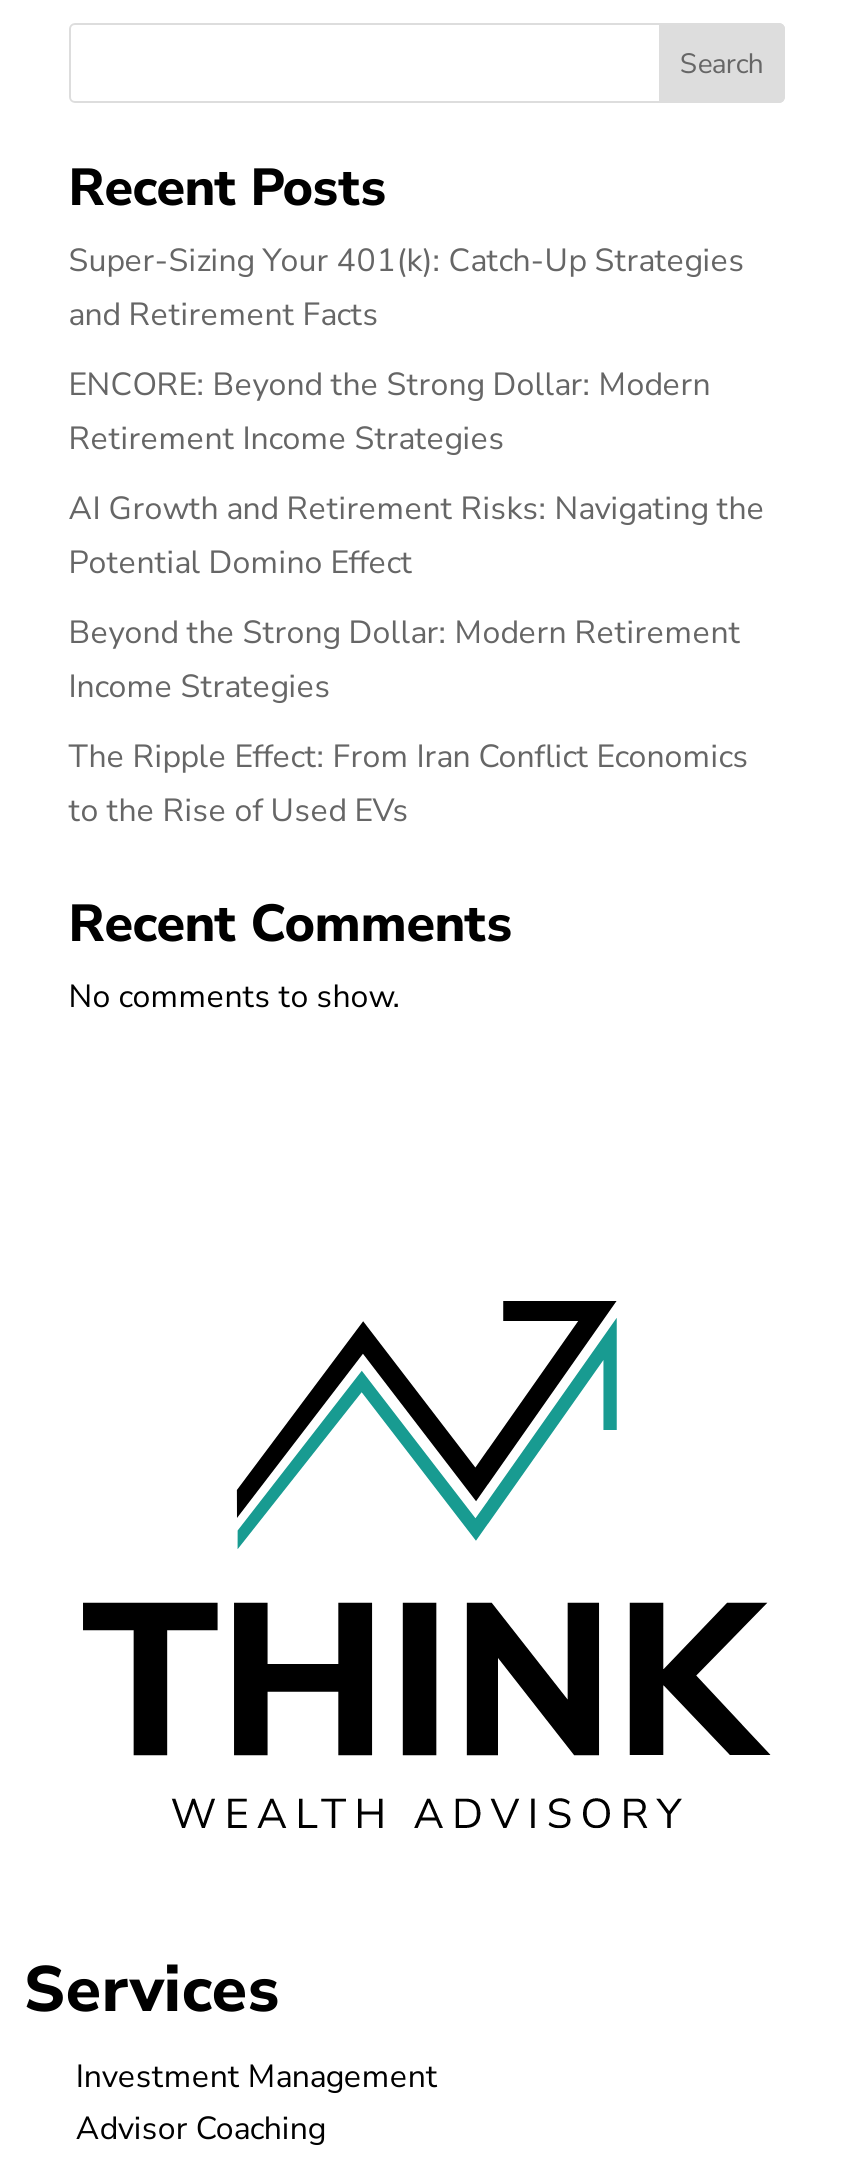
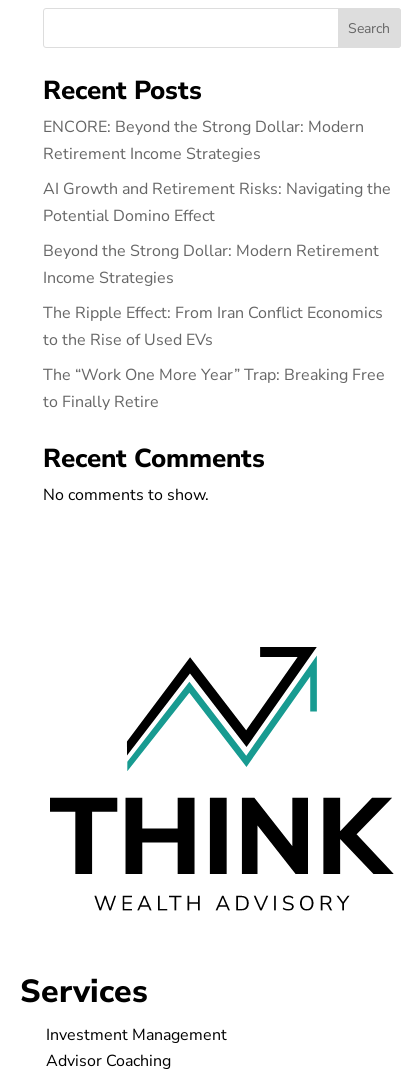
[69,240,745,338] Super-Sizing Your 401(k): Catch-Up Strategies | and Retirement Facts -> none
moved [69,364,765,834] -> [43,116,391,351]: ENCORE: Beyond the Strong Dollar: Modern | Retirement Income Strategies | AI Growth and Retirement Risks: Navigating the | Potential Domino Effect | Beyond the Strong Dollar: Modern Retirement | Income Strategies | The Ripple Effect: From Iran Conflict Economics | to the Rise of Used EVs
none -> [43,364,385,413] The “Work One More Year” Trap: Breaking Free | to Finally Retire

